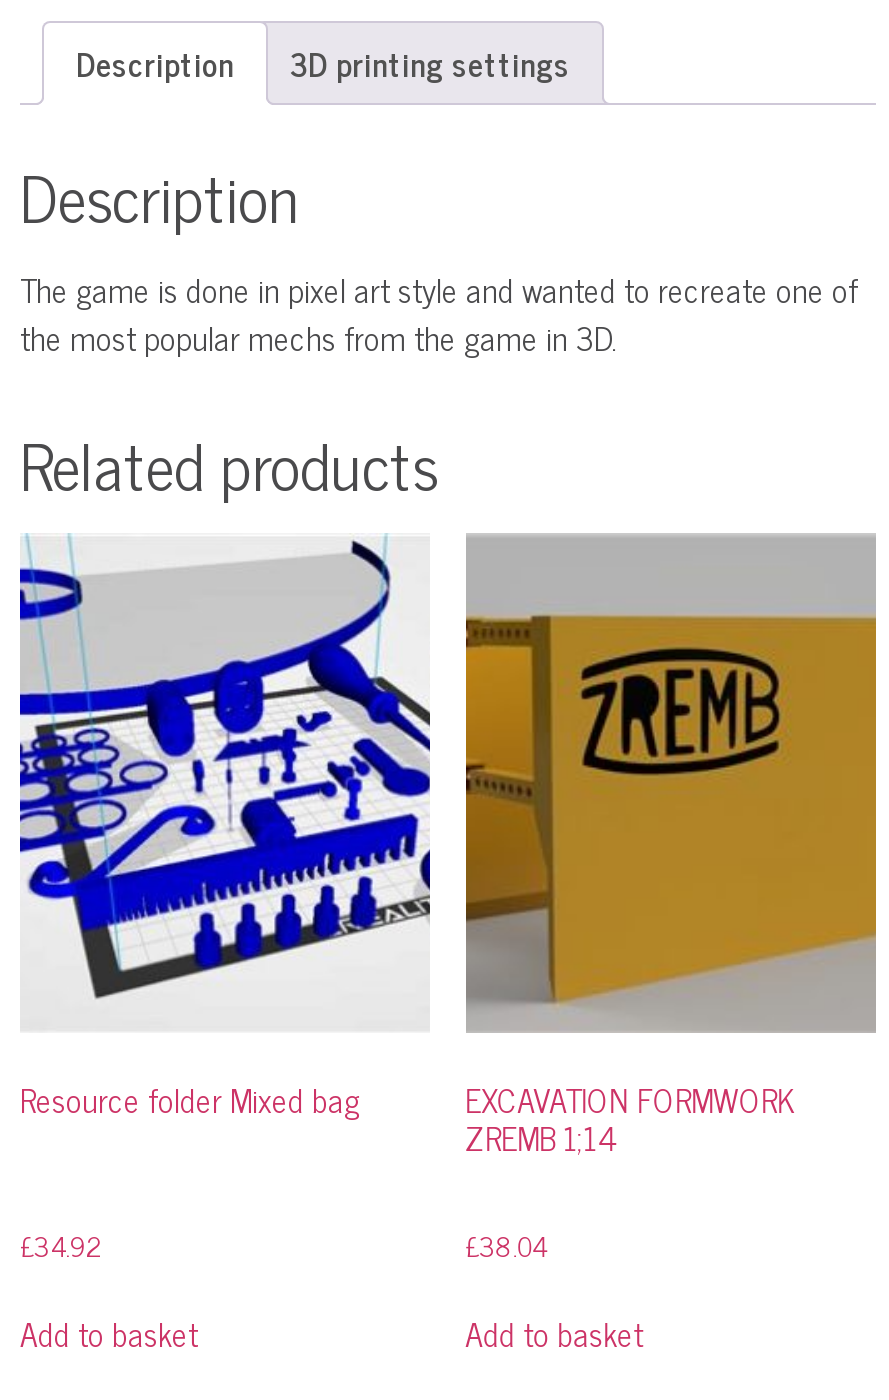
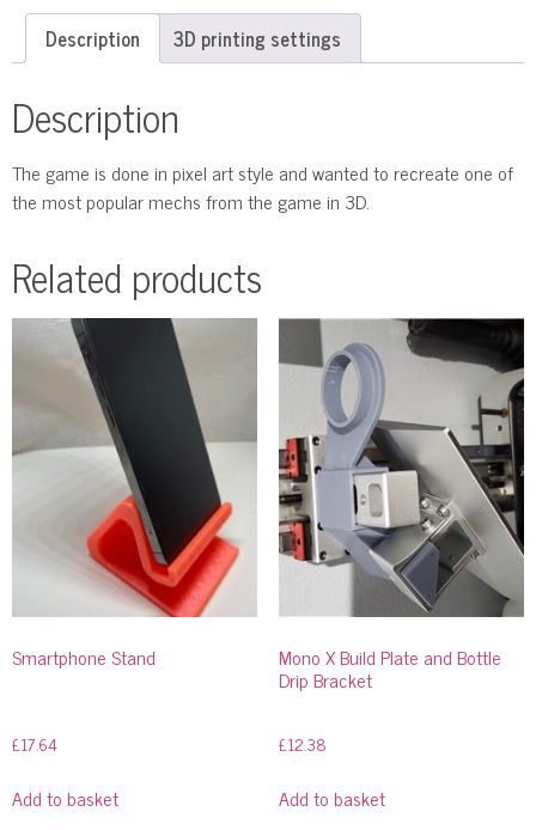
[18,531,432,1124] [image] | Resource folder Mixed bag -> [11,317,257,673] [image] | Smartphone Stand
[464,531,878,1162] [image] | EXCAVATION FORMWORK | ZREMB 1;14 -> [278,317,525,695] [image] | Mono X Build Plate and Bottle | Drip Bracket
[20,1222,102,1266] £34.92 -> [12,731,57,758] £17.64
[465,1222,547,1266] £38.04 -> [278,731,326,758] £12.38

